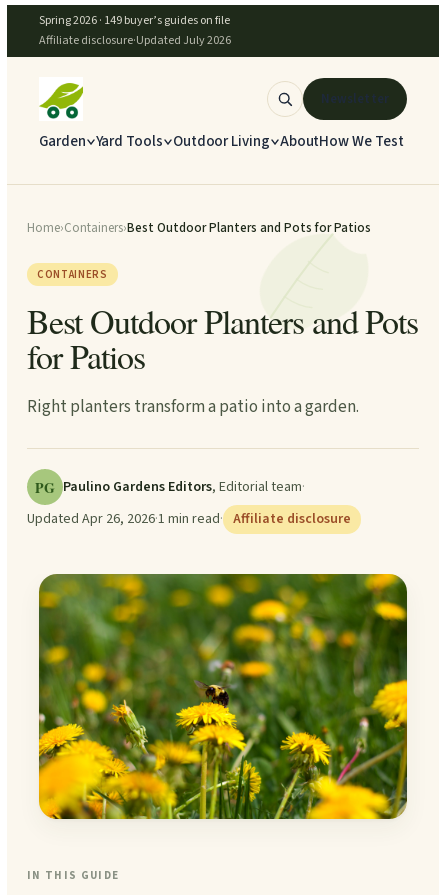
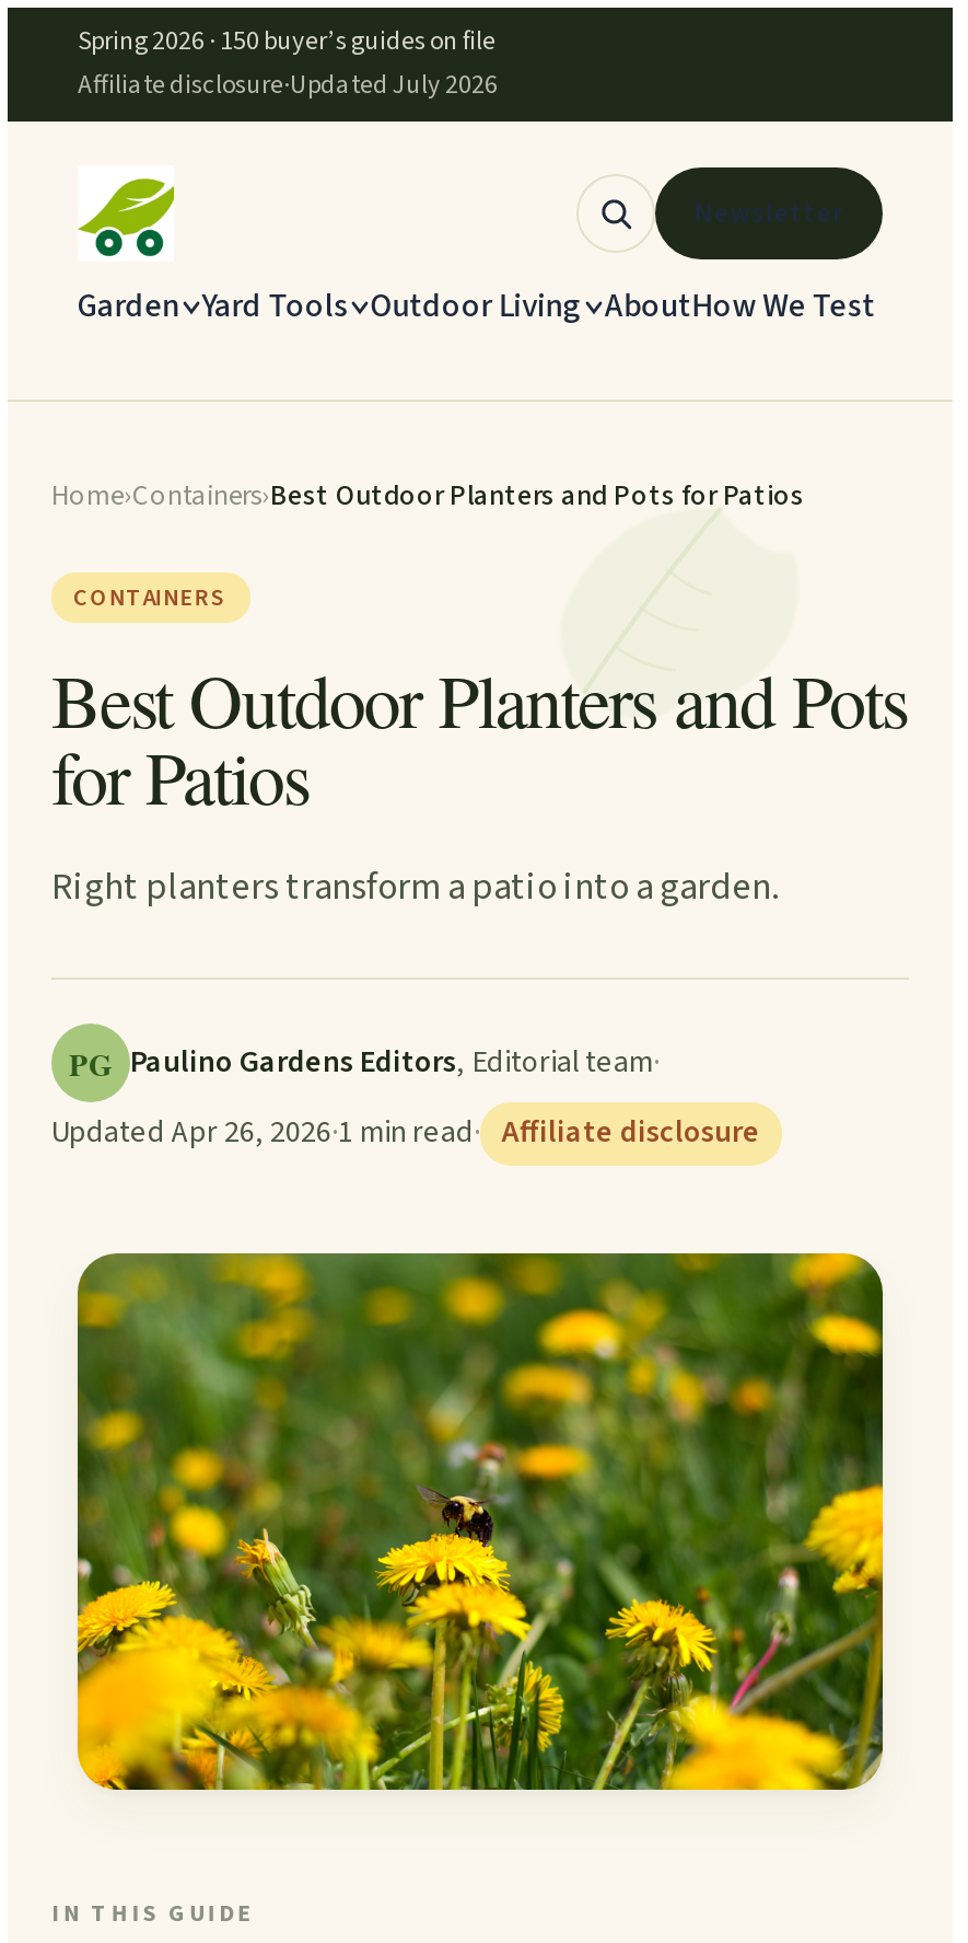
[39,12,230,29] Spring 2026 · 149 buyer’s guides on file -> [78,23,495,60] Spring 2026 · 150 buyer’s guides on file

